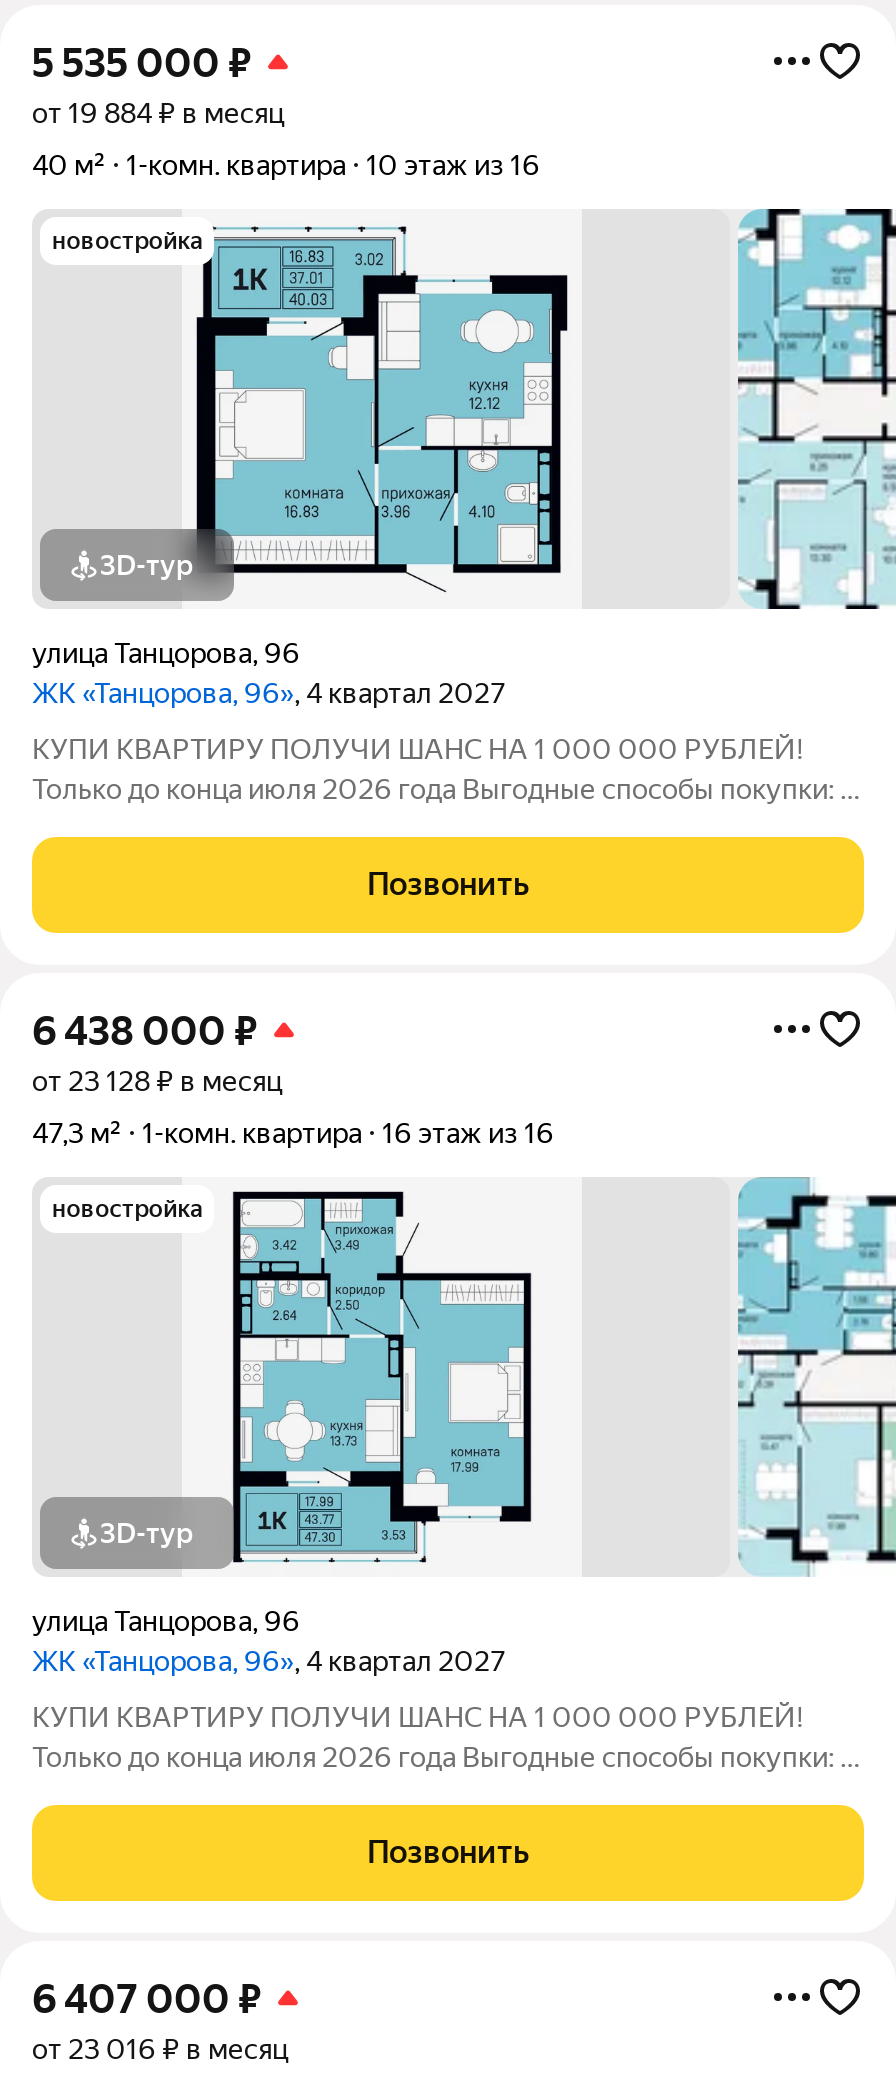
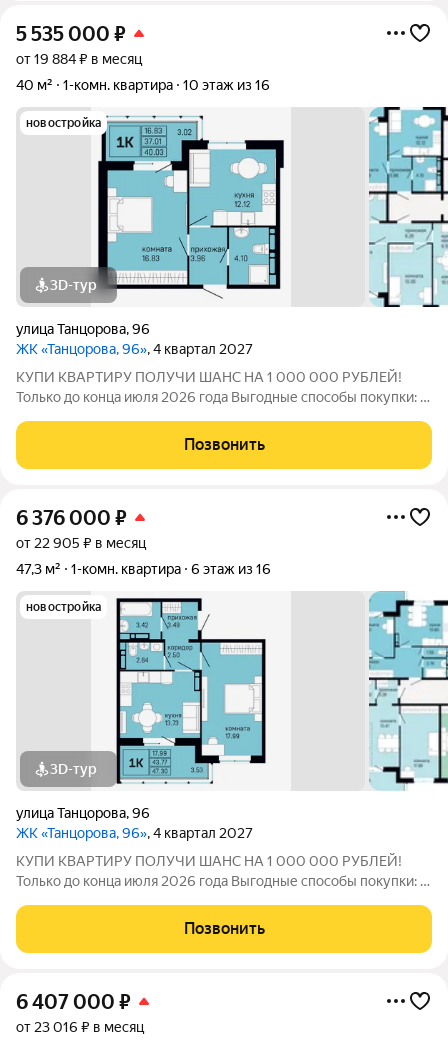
[32,1007,258,1055] 6 438 000 ₽ -> [16,506,127,530] 6 376 000 ₽
[32,1065,282,1097] от 23 128 ₽ в месяц -> [16,535,146,551] от 22 905 ₽ в месяц
[382,1117,554,1149] 16 этаж из 16 -> [191,561,271,577] 6 этаж из 16

